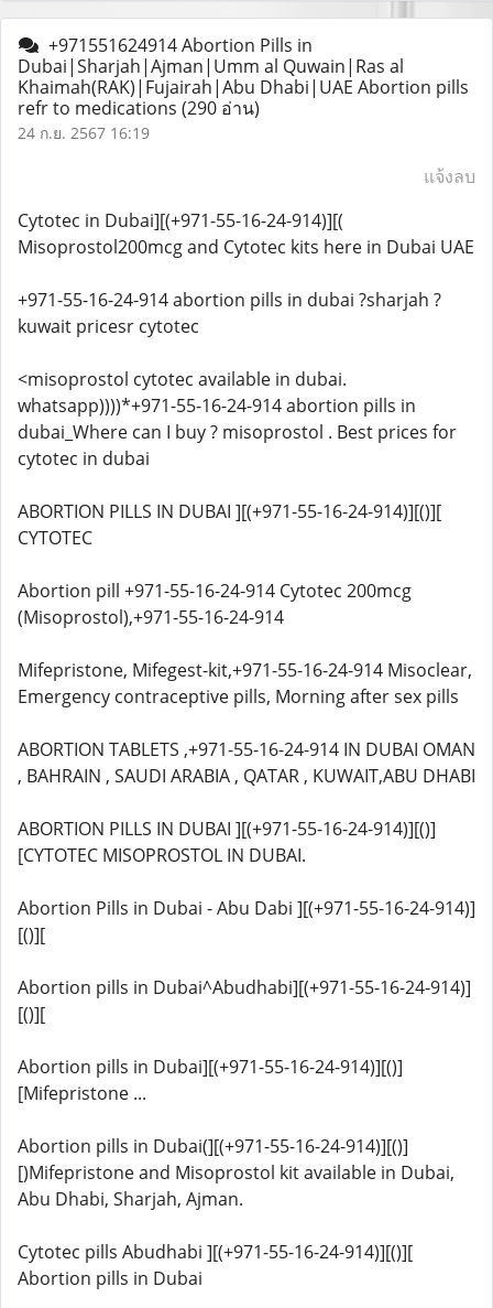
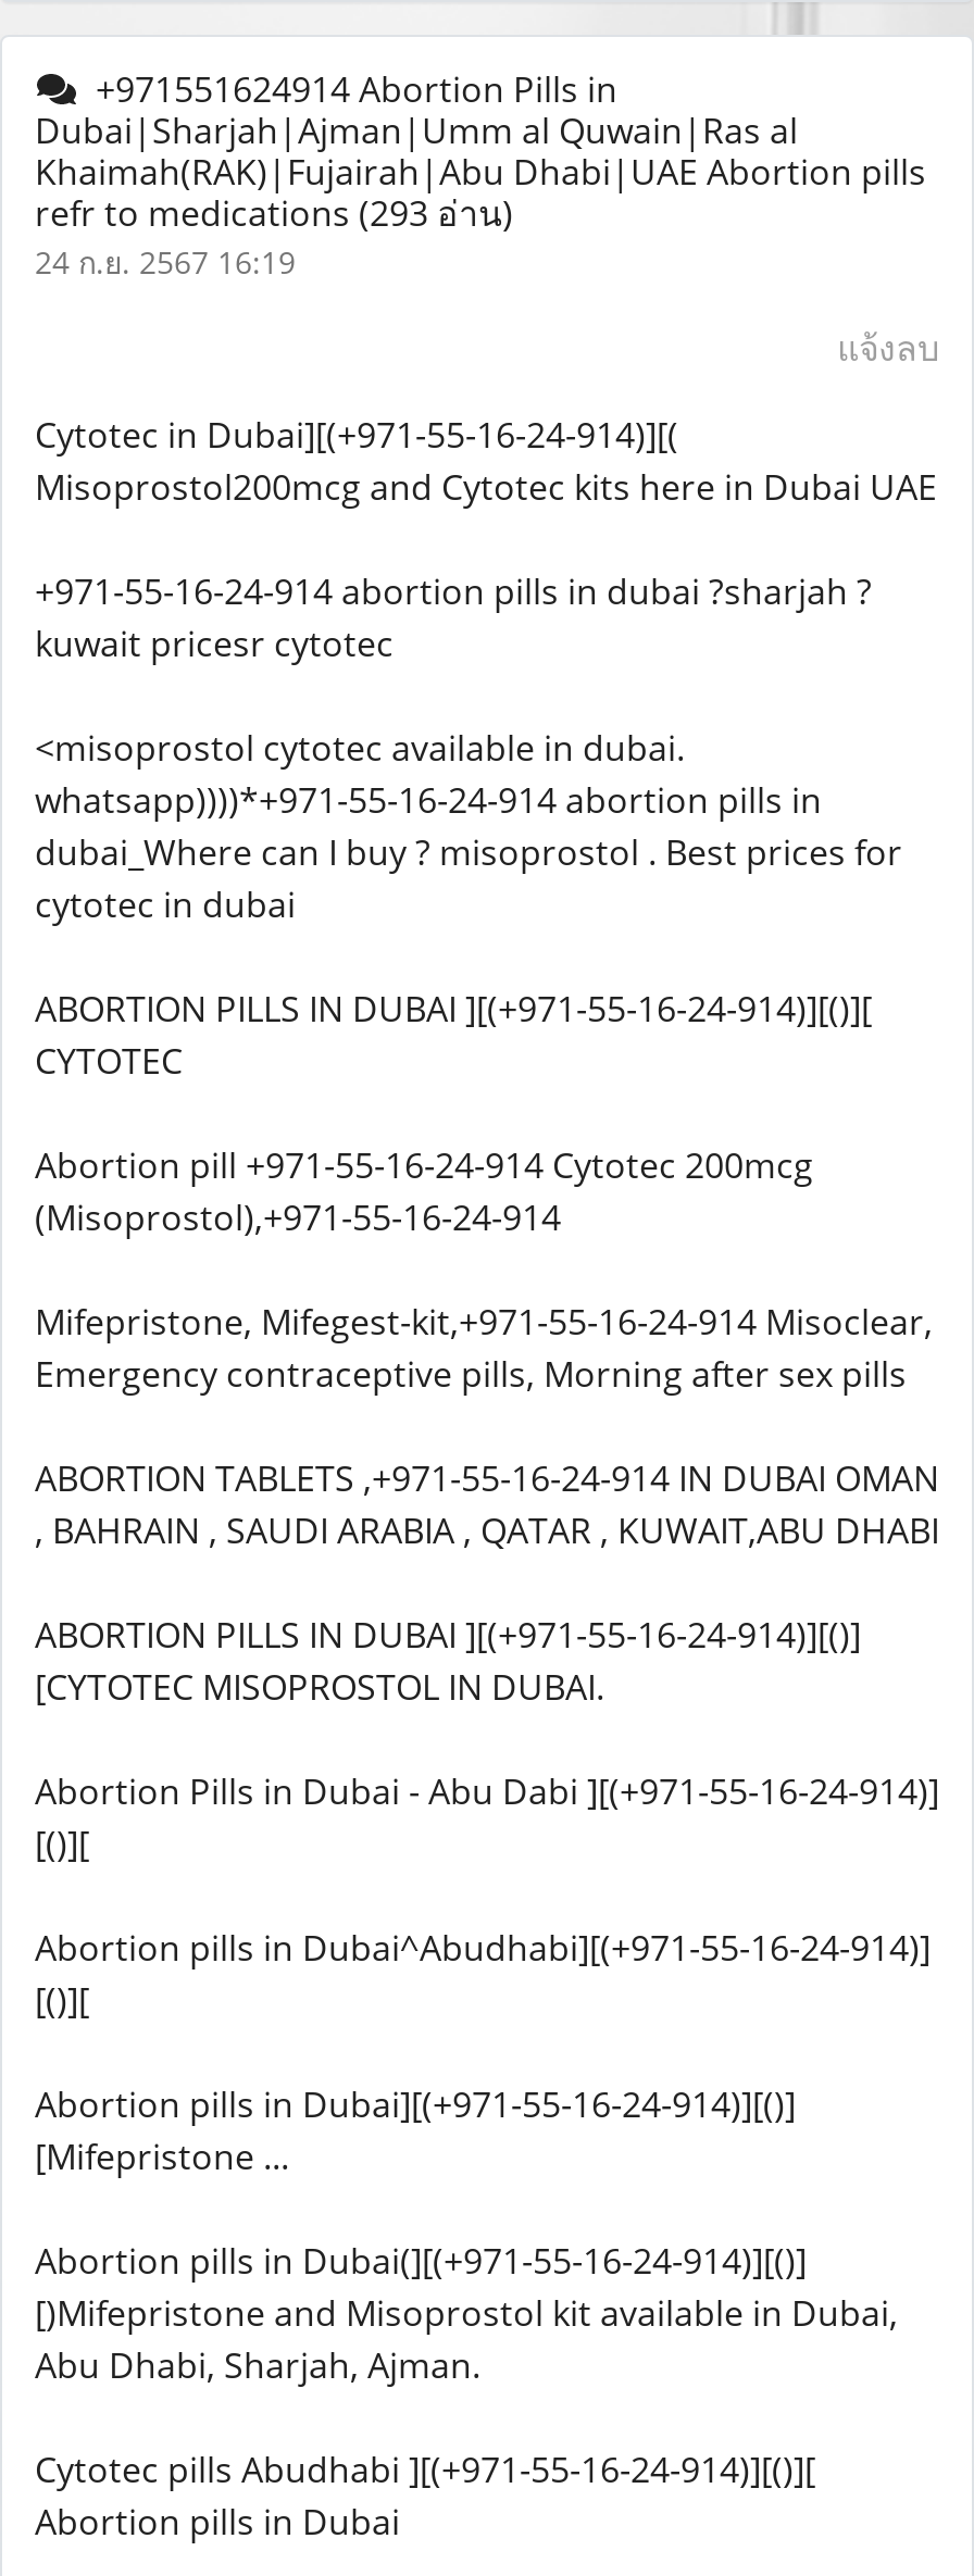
[18,96,260,120] refr to medications (290 อ่าน) -> [35,190,513,237] refr to medications (293 อ่าน)

